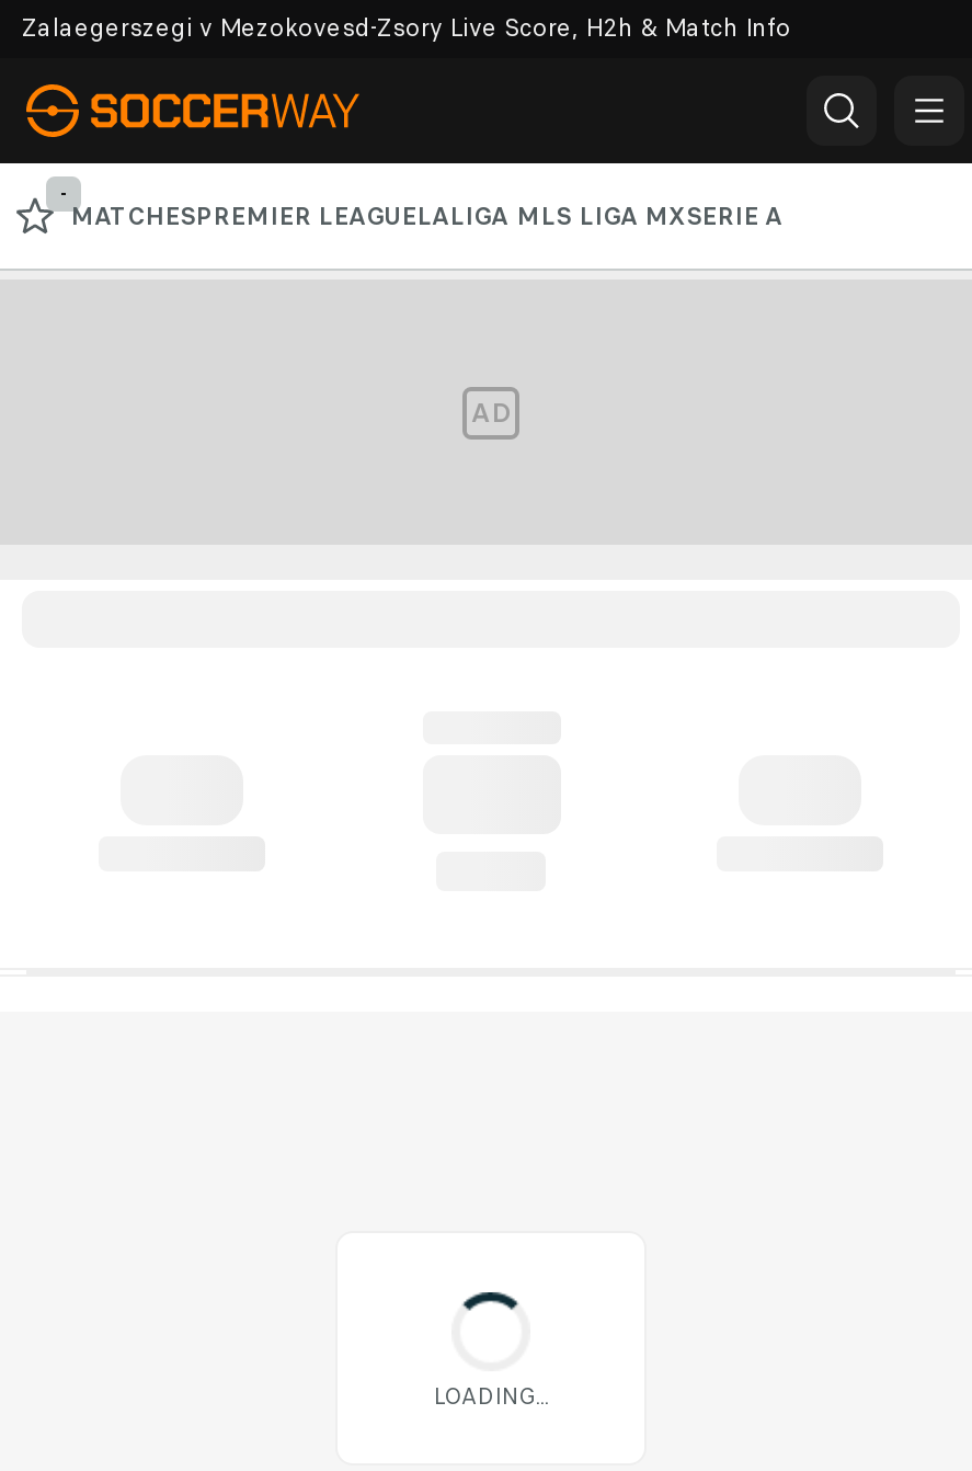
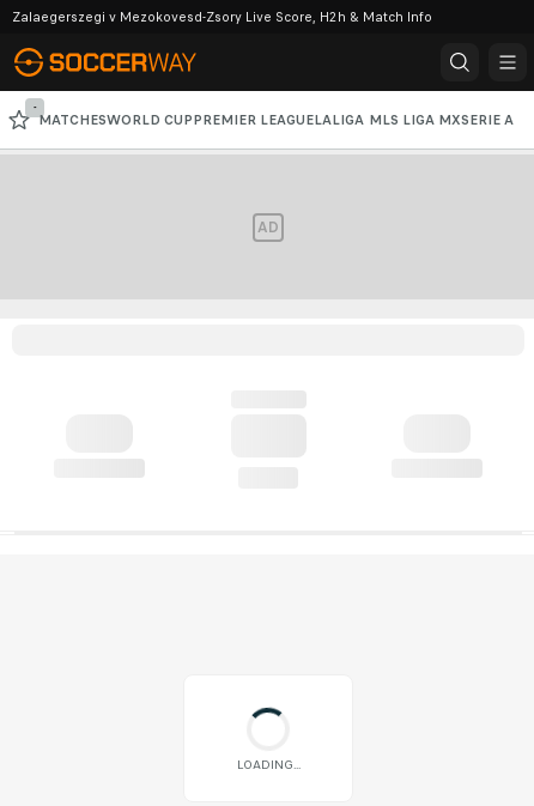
[70,201,782,231] MATCHESPREMIER LEAGUELALIGA MLS LIGA MXSERIE A -> [38,111,514,128] MATCHESWORLD CUP PREMIER LEAGUELALIGA MLS LIGA MXSERIE A

